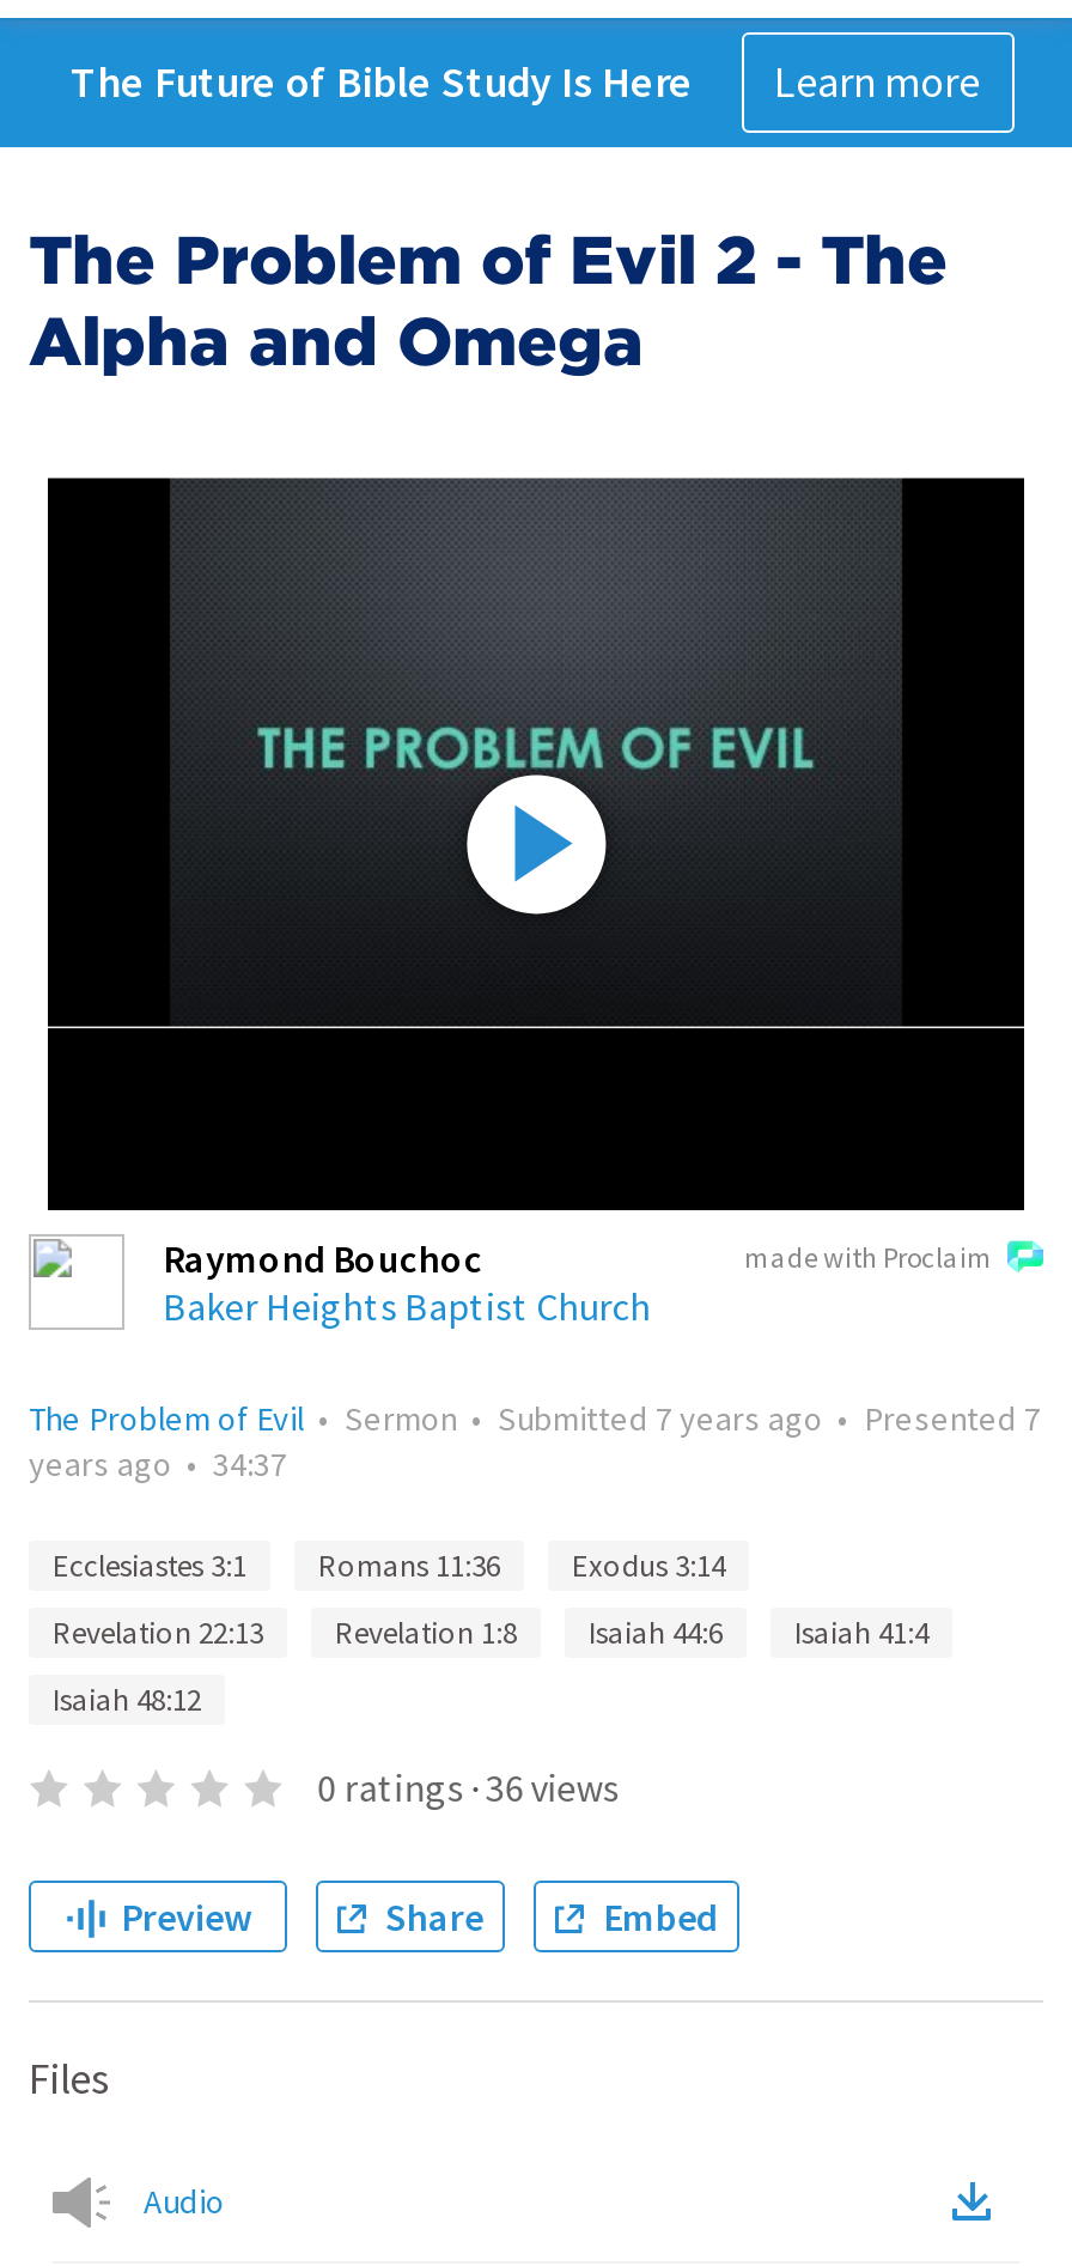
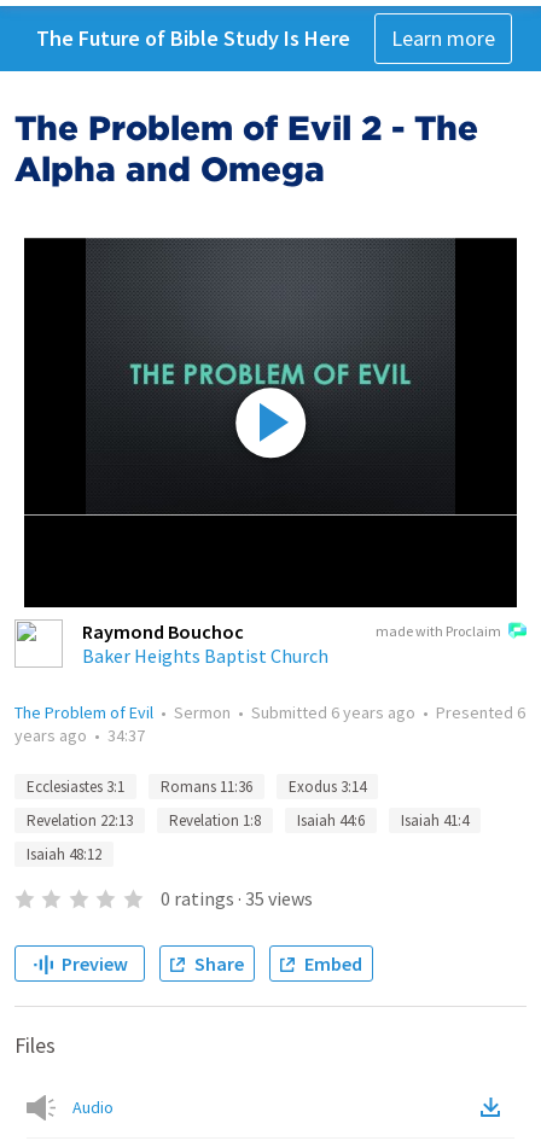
[29,1397,1041,1440] The Problem of Evil • Sermon • Submitted 7 years ago • Presented 7 -> [14,702,525,723] The Problem of Evil • Sermon • Submitted 6 years ago • Presented 6
[318,1763,619,1811] 0 ratings · 36 views -> [160,886,312,910] 0 ratings · 35 views

